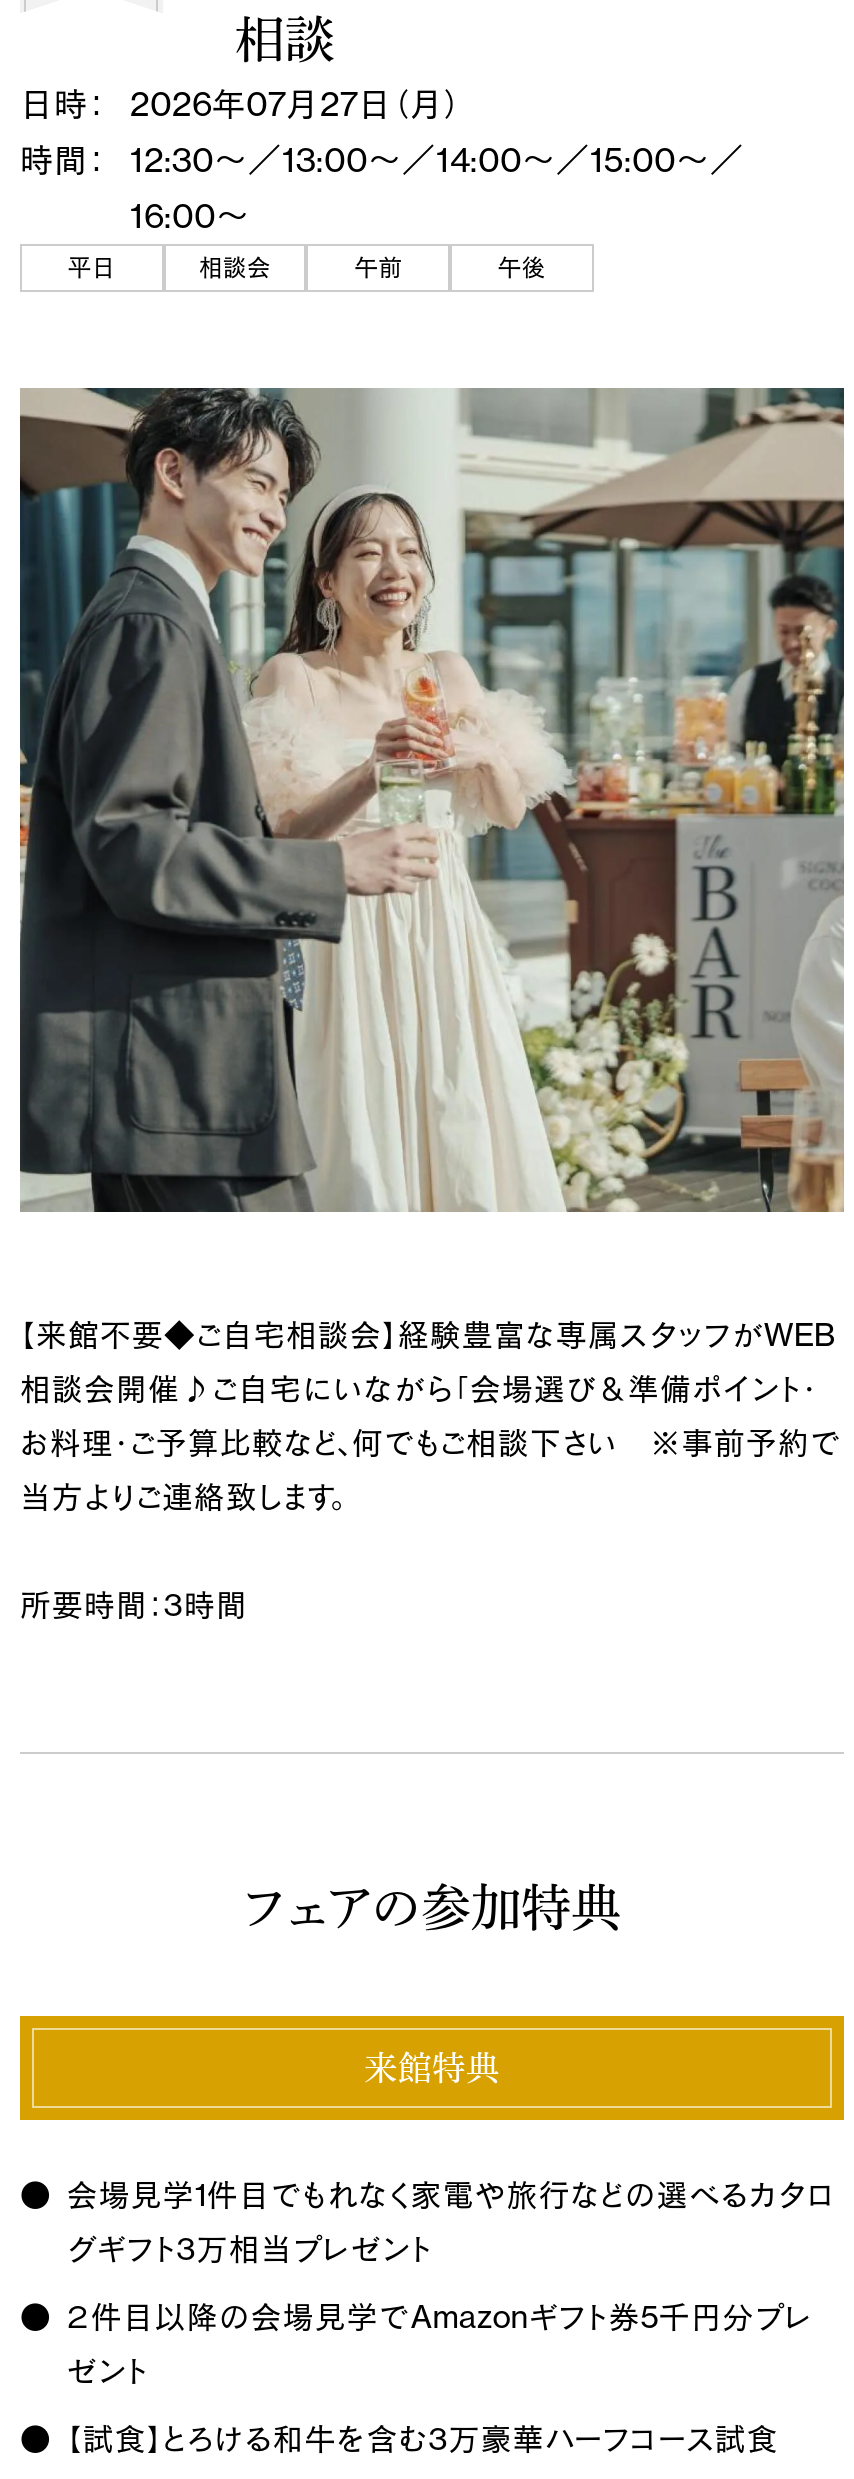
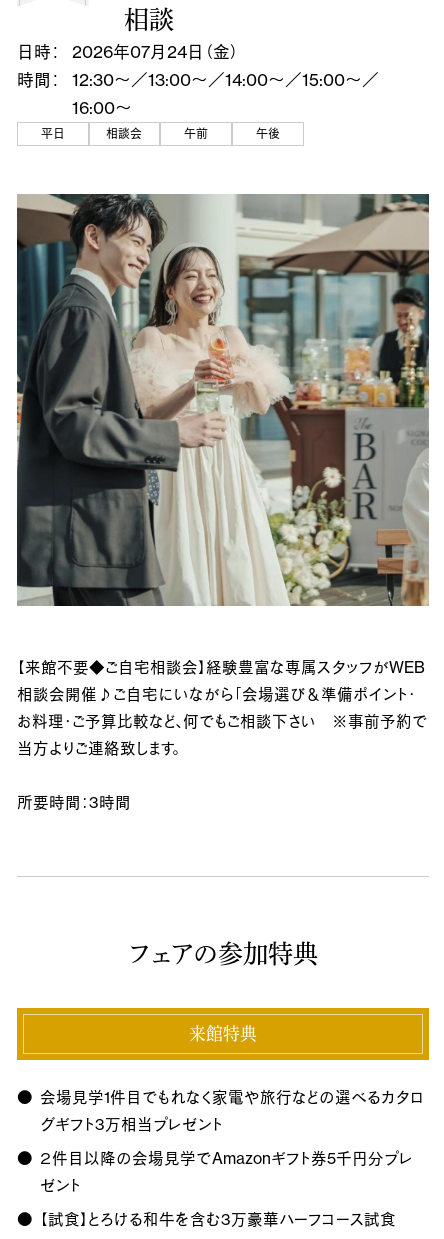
[20,84,462,124] 日時： 2026年07月27日（月） -> [17,42,239,62] 日時： 2026年07月24日（金）

